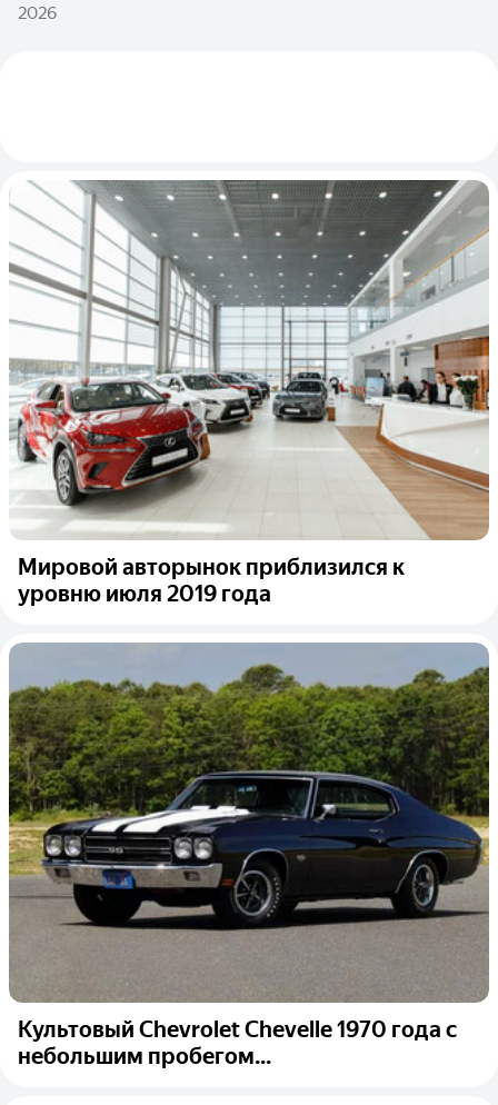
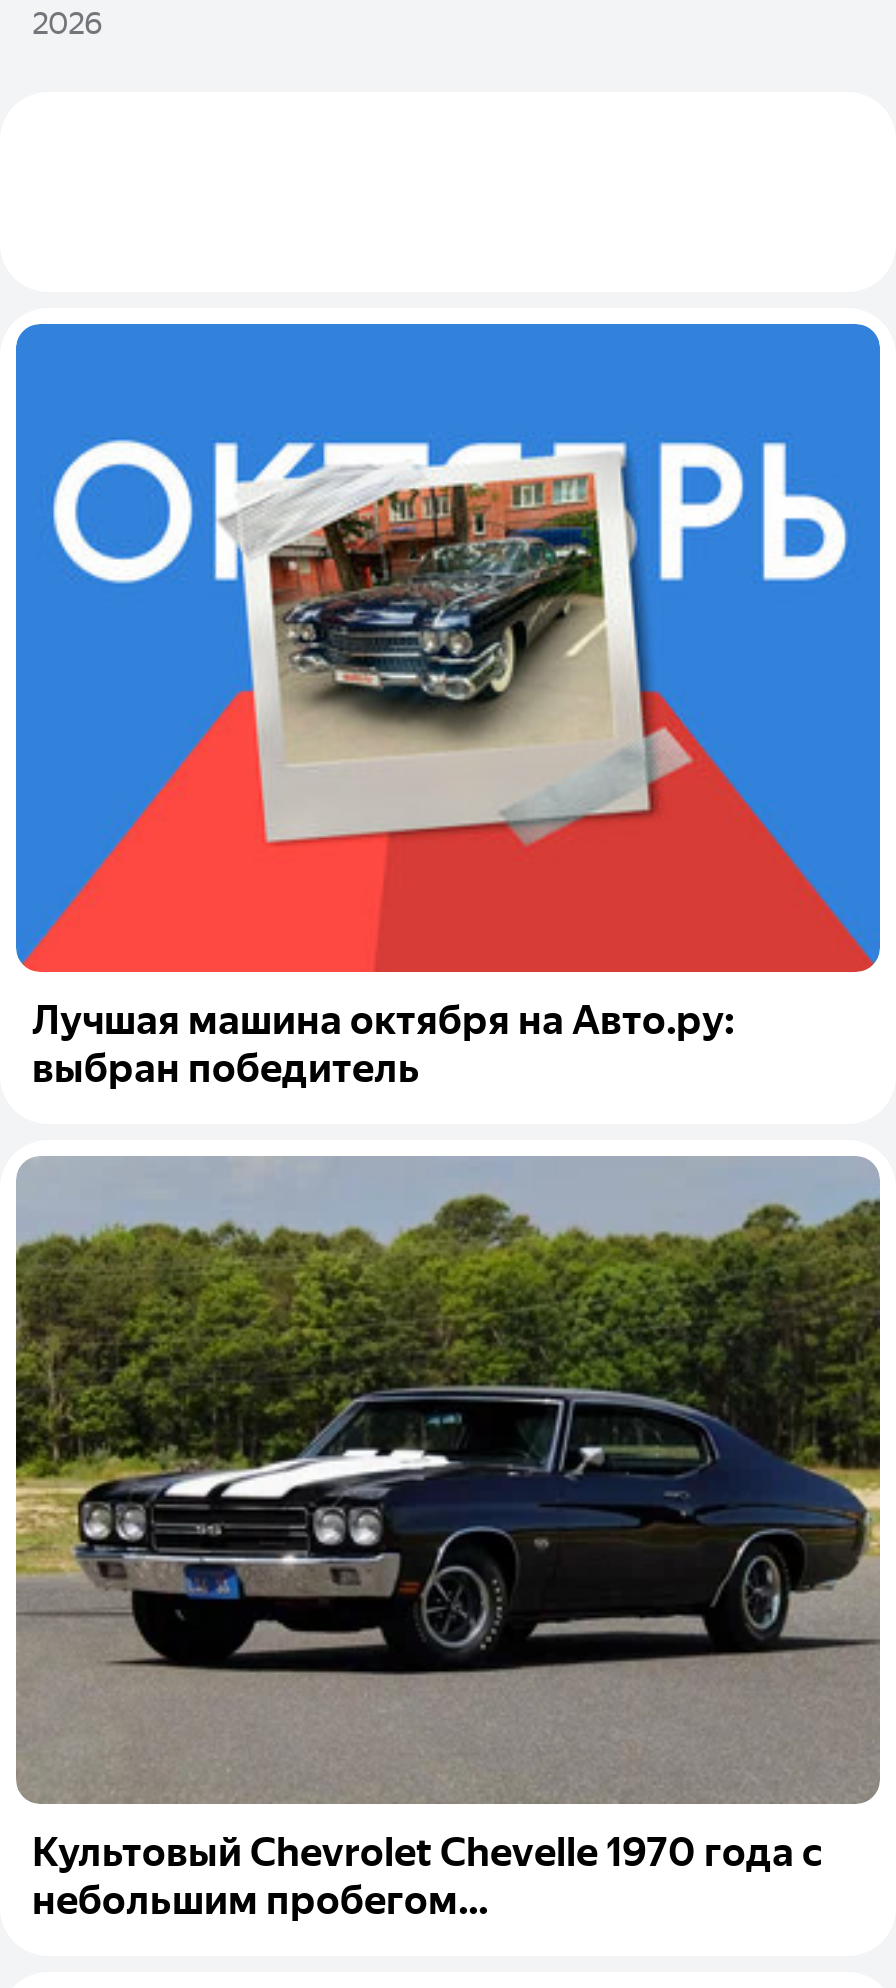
[8,179,490,607] [image] | Мировой авторынок приблизился к | уровню июля 2019 года -> [14,322,882,1092] [image] | Лучшая машина октября на Авто.ру: | выбран победитель

